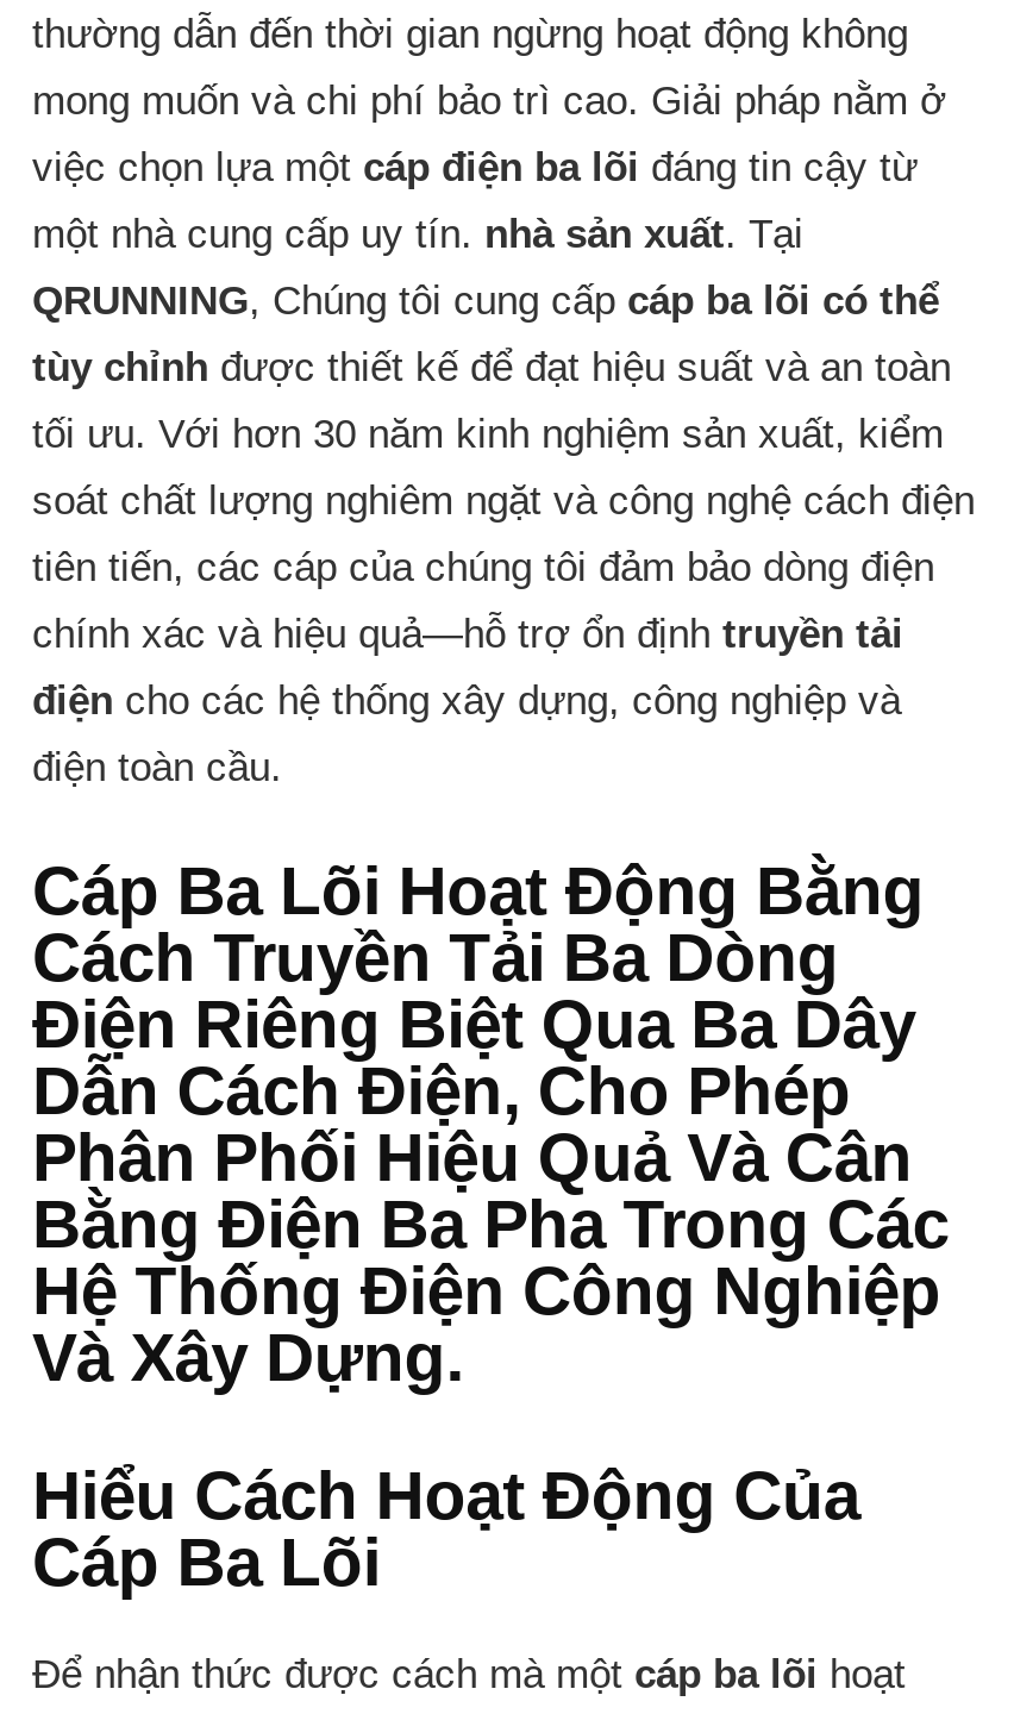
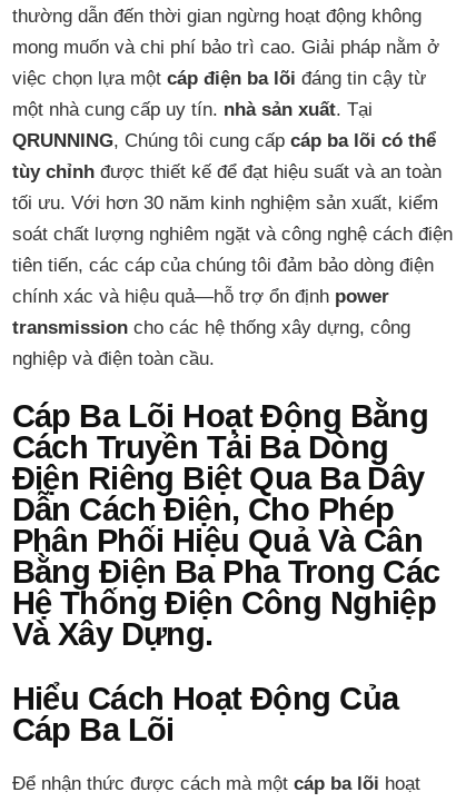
[32,611,903,657] chính xác và hiệu quả—hỗ trợ ổn định truyền tải -> [12,286,389,307] chính xác và hiệu quả—hỗ trợ ổn định power
[32,678,901,723] điện cho các hệ thống xây dựng, công nghiệp và -> [12,317,410,338] transmission cho các hệ thống xây dựng, công
[32,745,282,790] điện toàn cầu. -> [12,348,214,370] nghiệp và điện toàn cầu.

